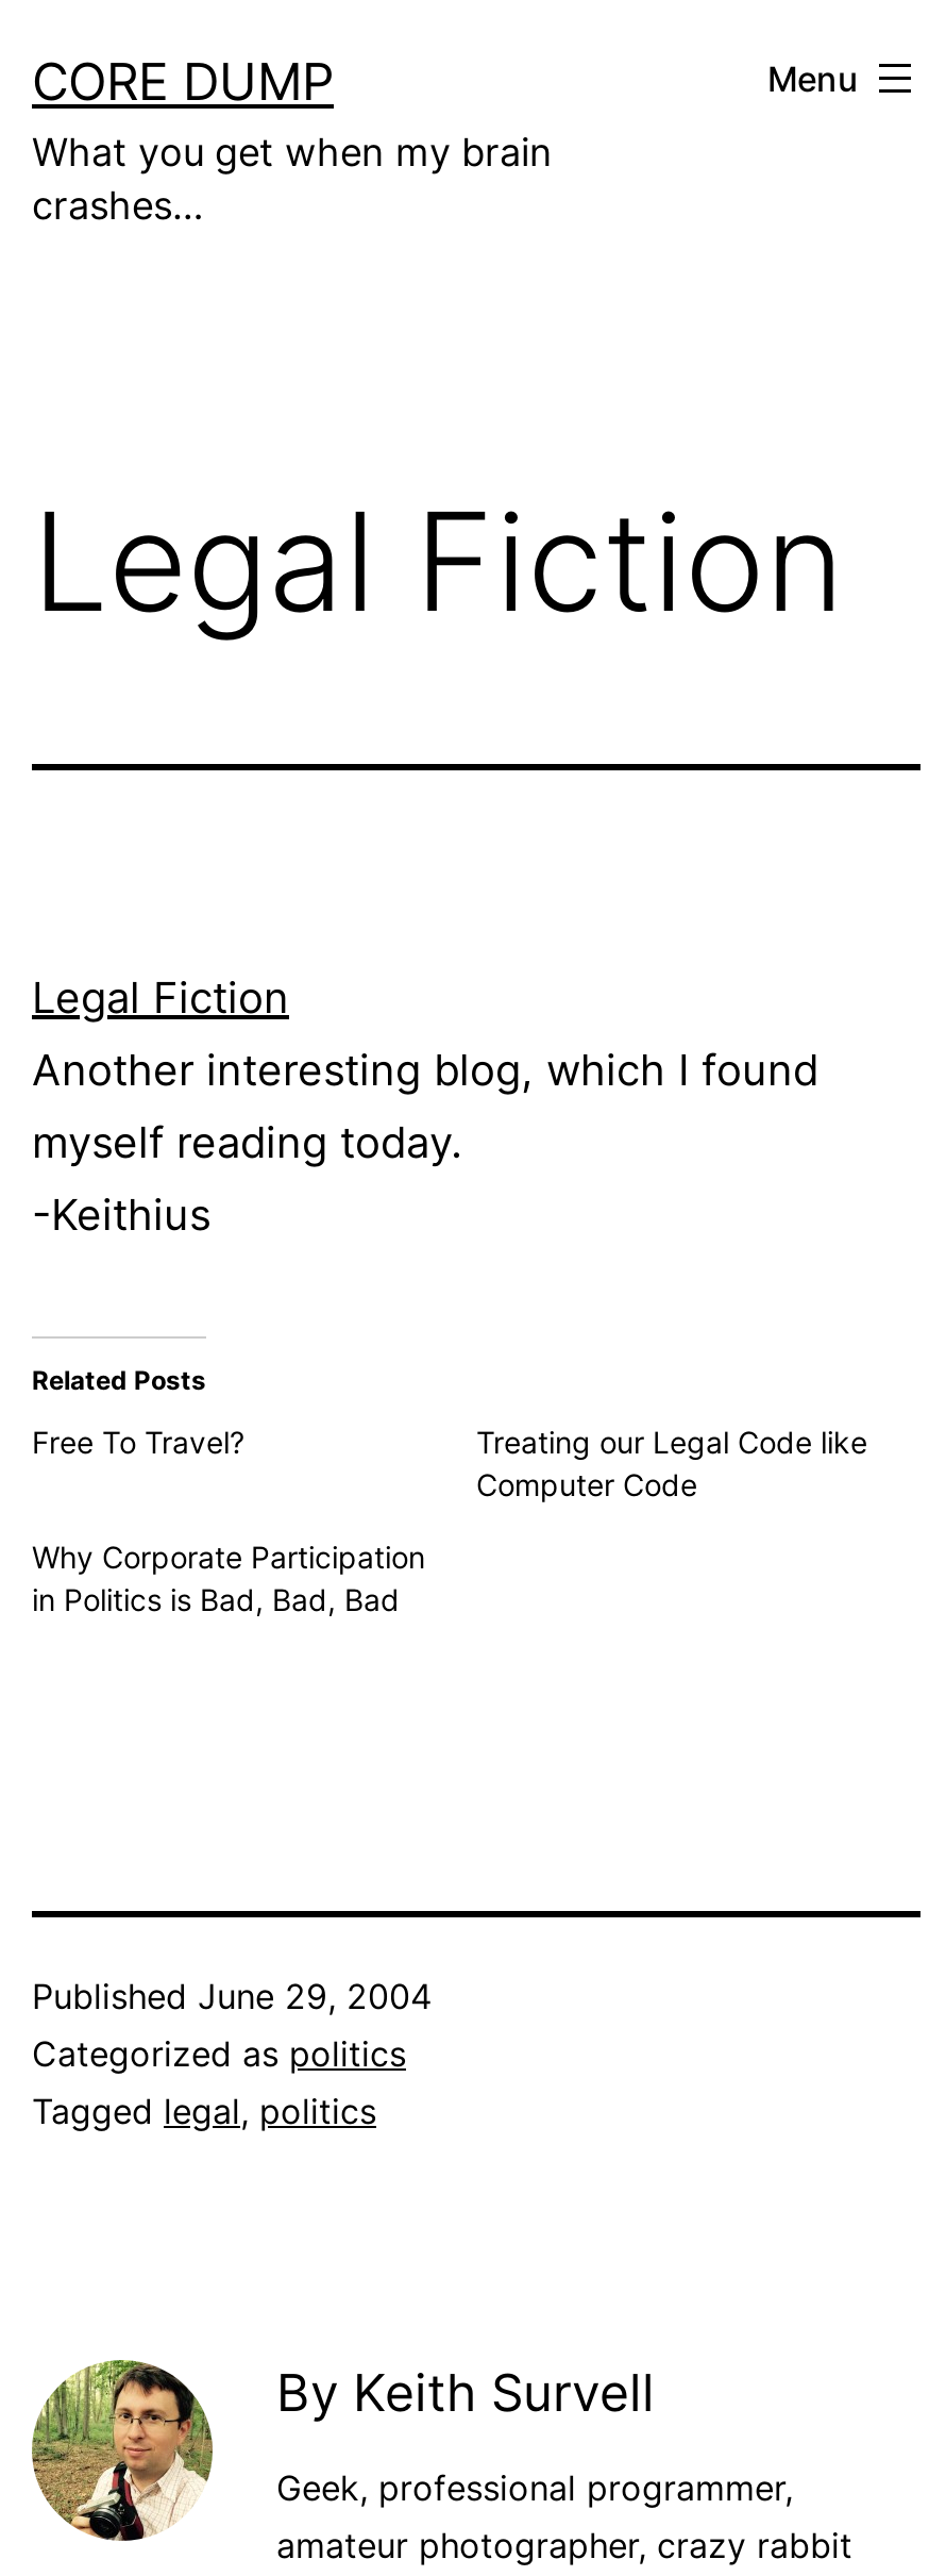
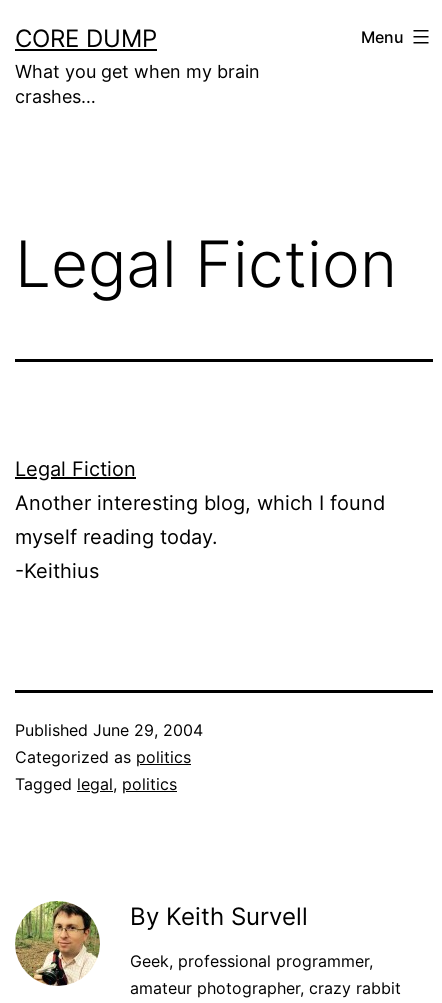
[32,1363,867,1616] Related Posts | Free To Travel? | Treating our Legal Code like | Computer Code | Why Corporate Participation | in Politics is Bad, Bad, Bad -> none

